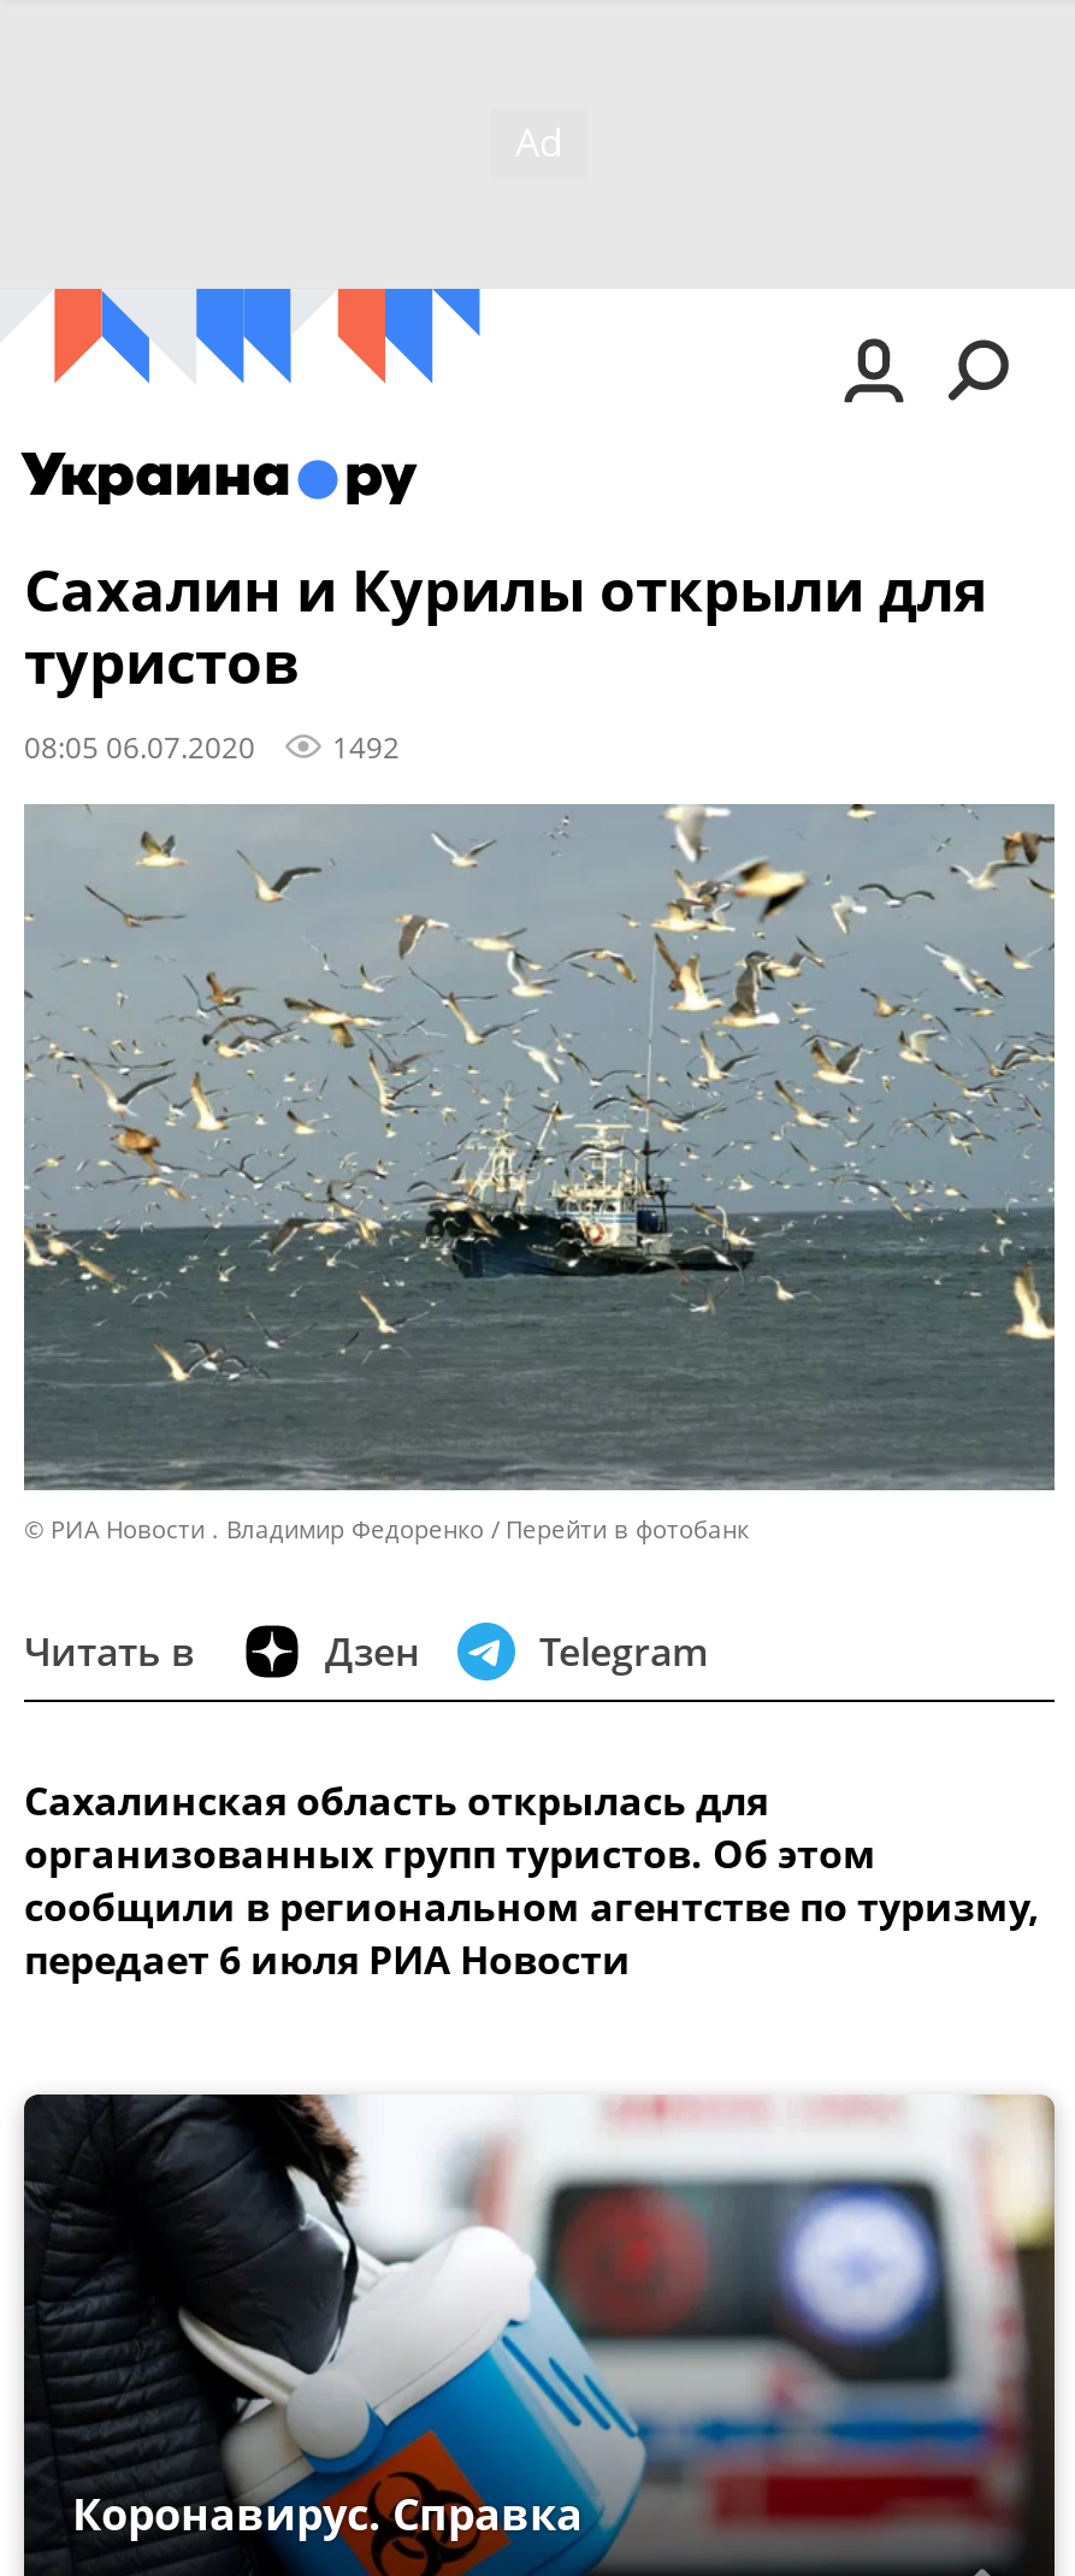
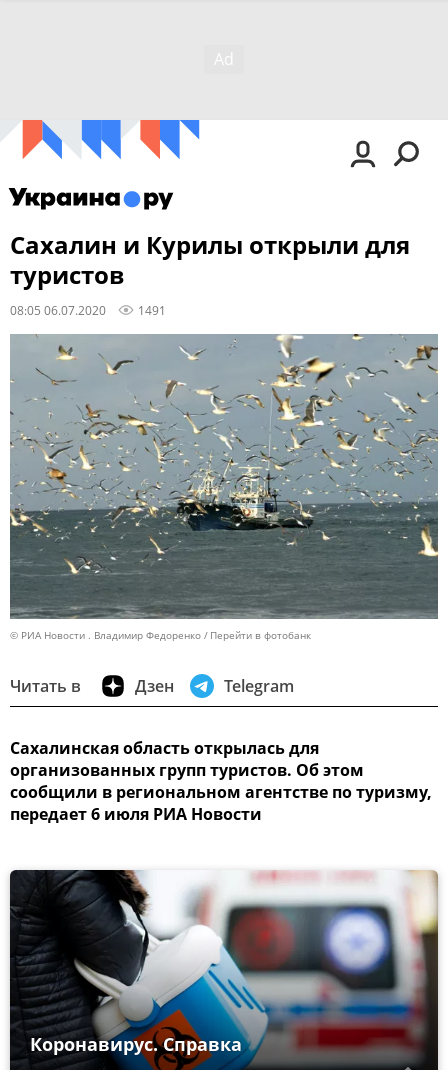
[24,727,400,766] 08:05 06.07.2020 1492 -> [10,302,166,318] 08:05 06.07.2020 1491

